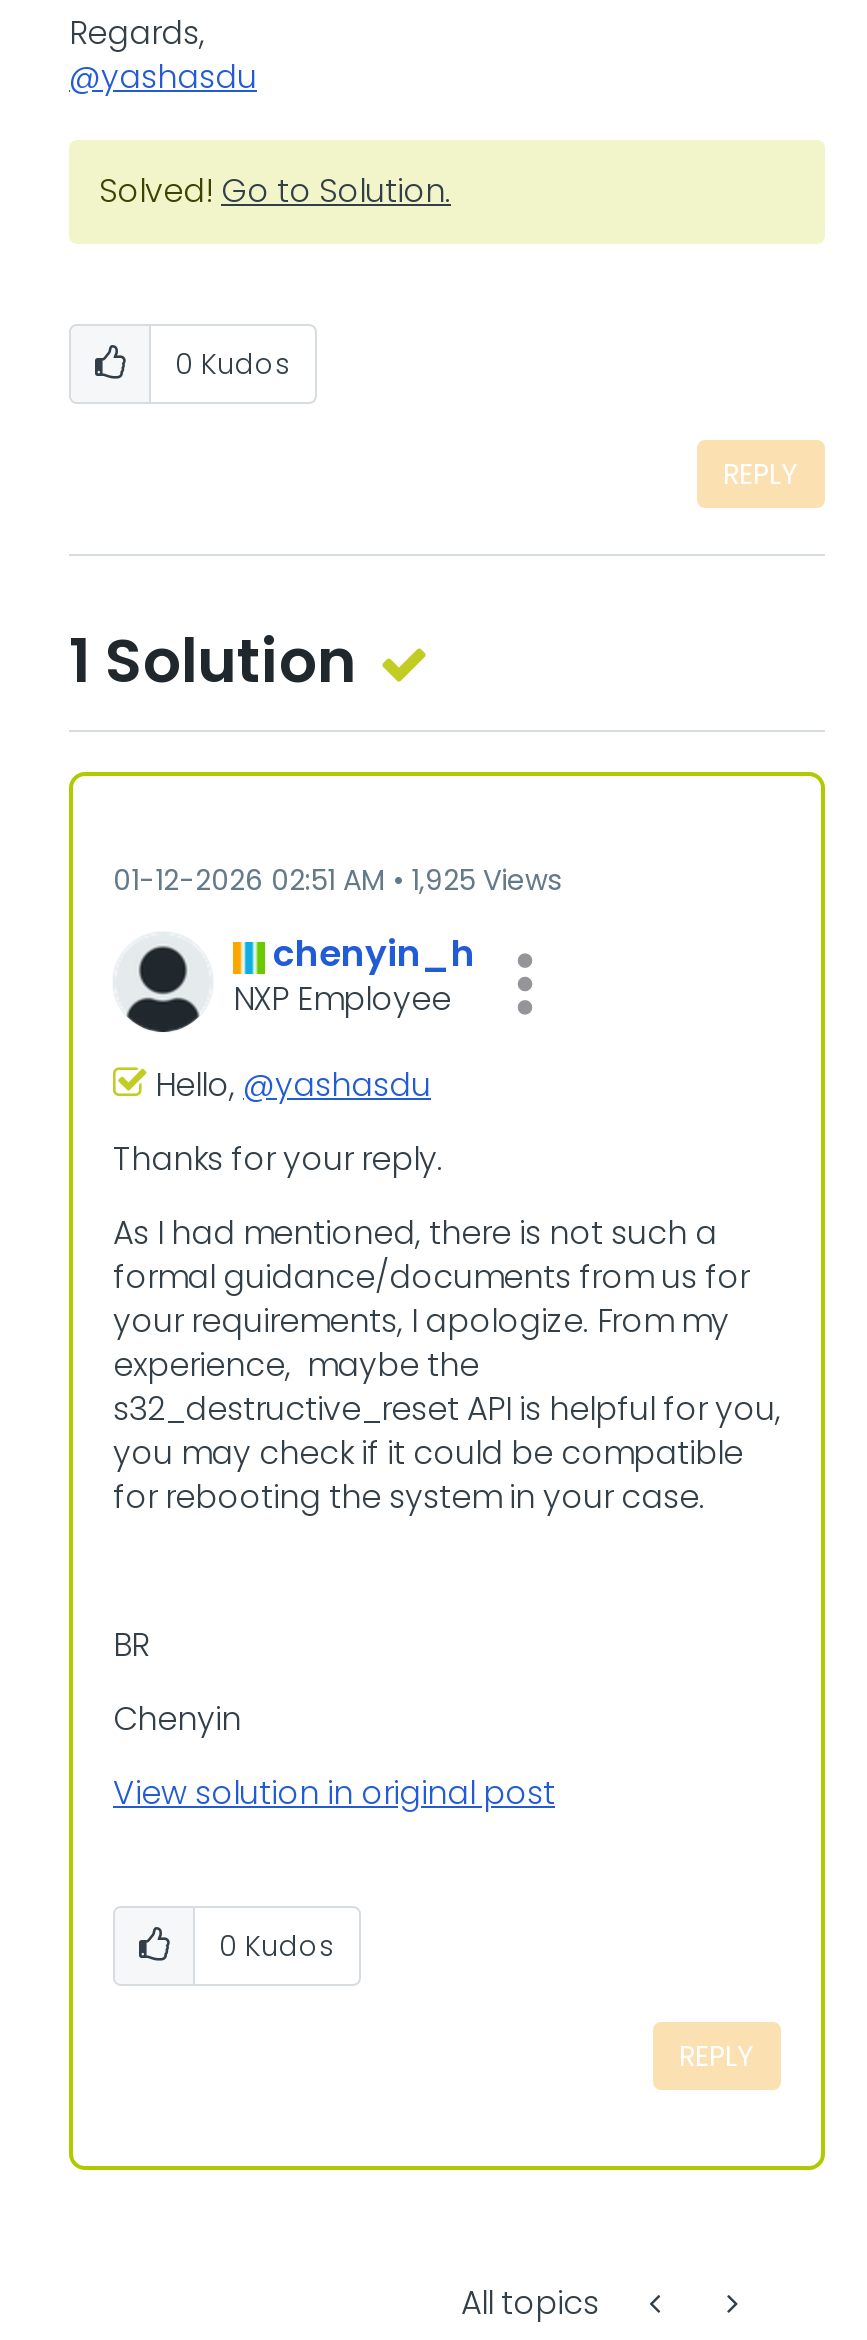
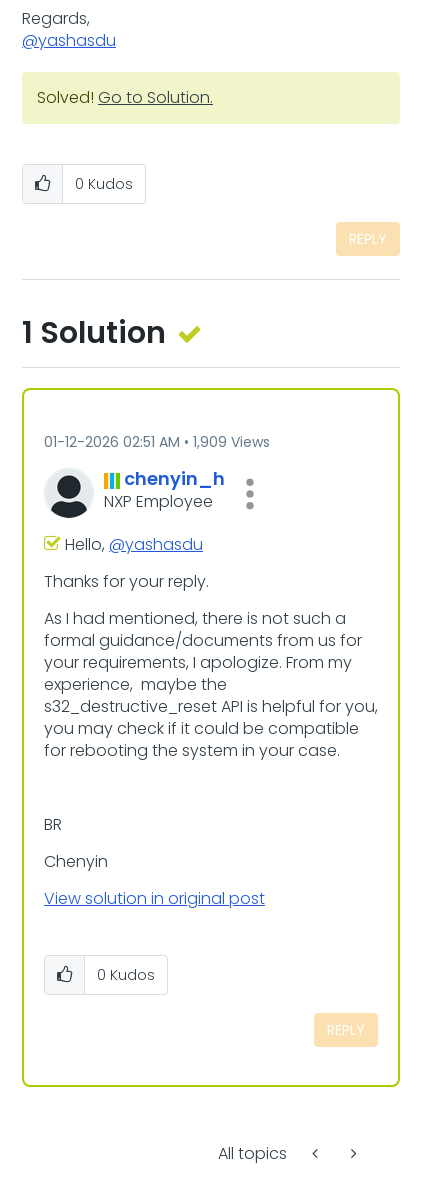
[113,860,561,900] 01-12-2026 02:51 AM 1,925 Views -> [44,432,270,452] 01-12-2026 02:51 AM 1,909 Views

